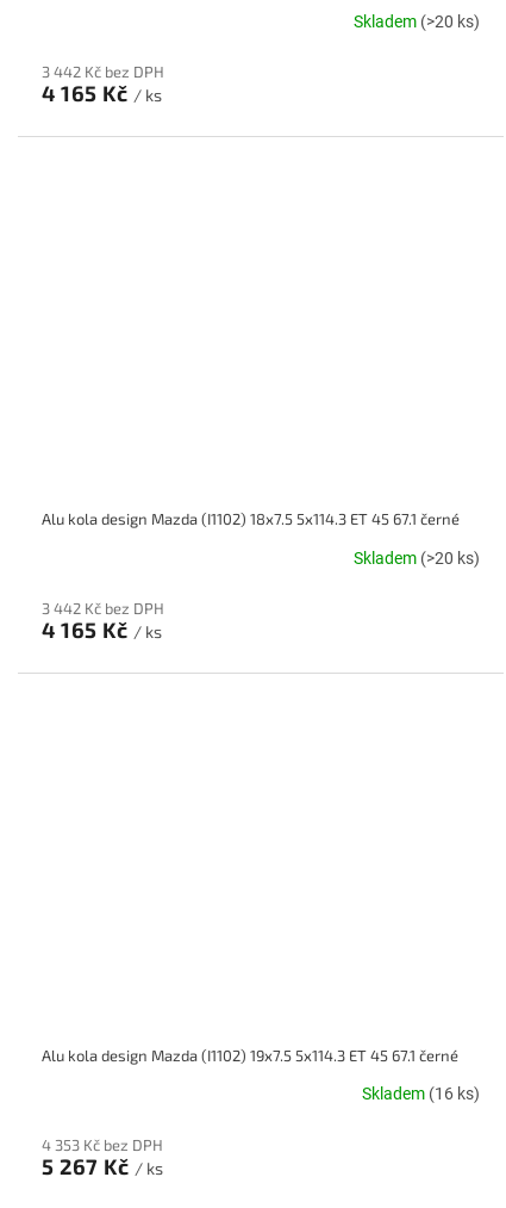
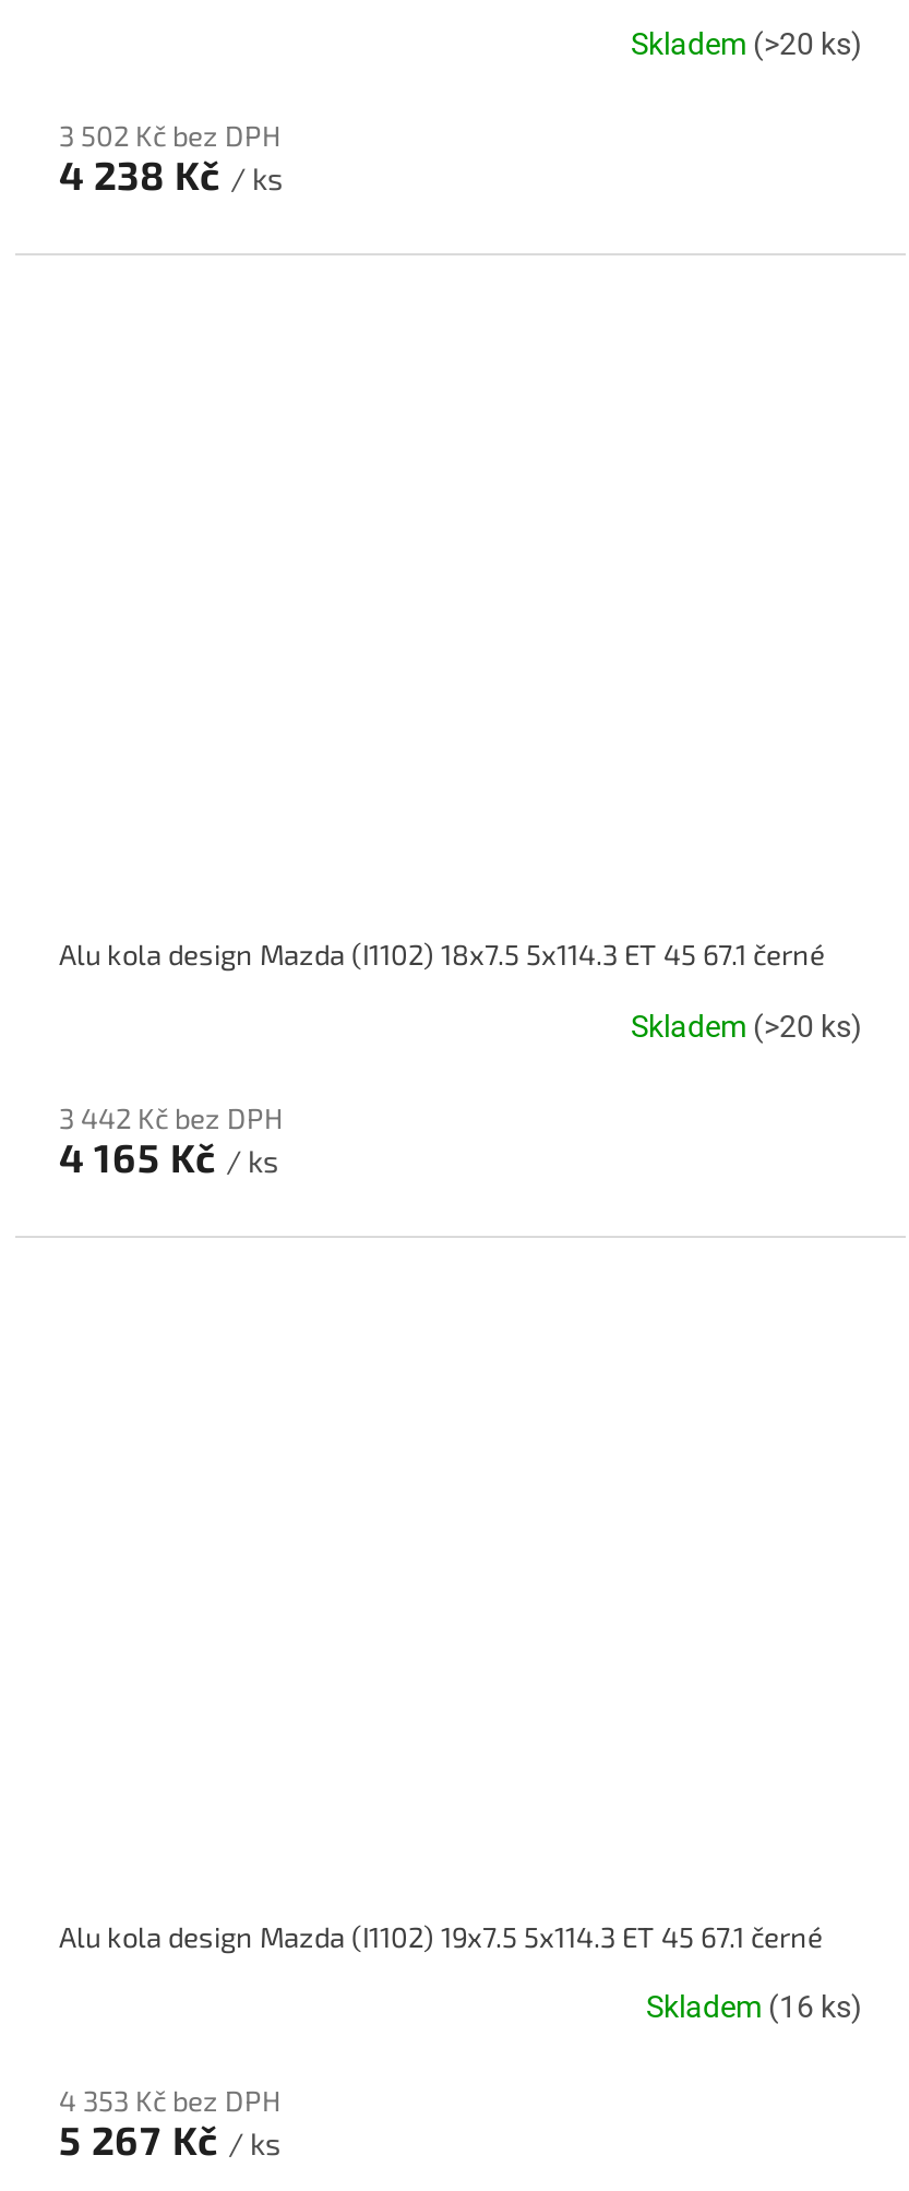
[42,62,164,82] 3 442 Kč bez DPH -> [59,119,282,154] 3 502 Kč bez DPH
[42,80,161,107] 4 165 Kč / ks -> [59,152,283,200] 4 238 Kč / ks

